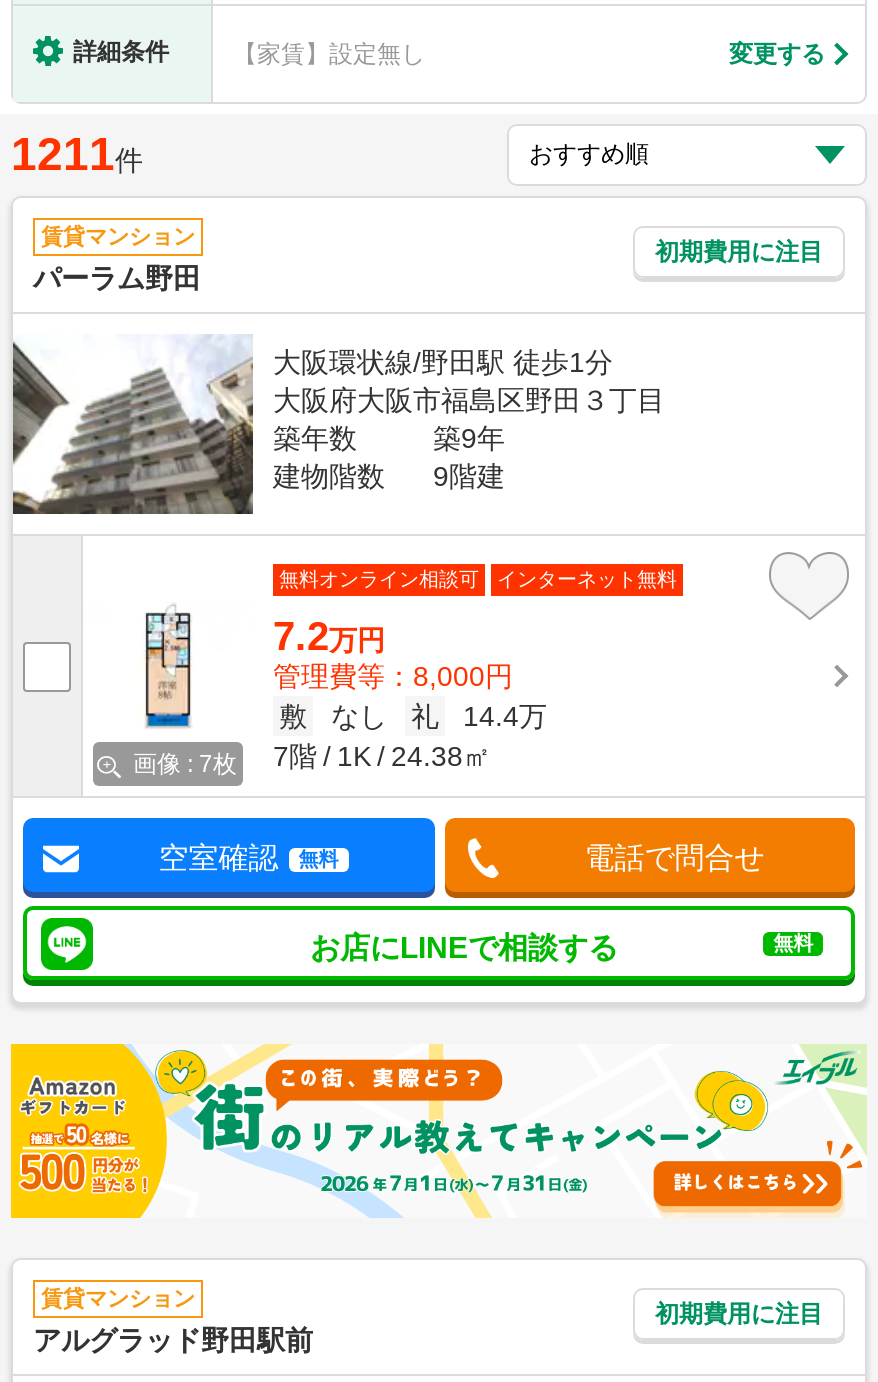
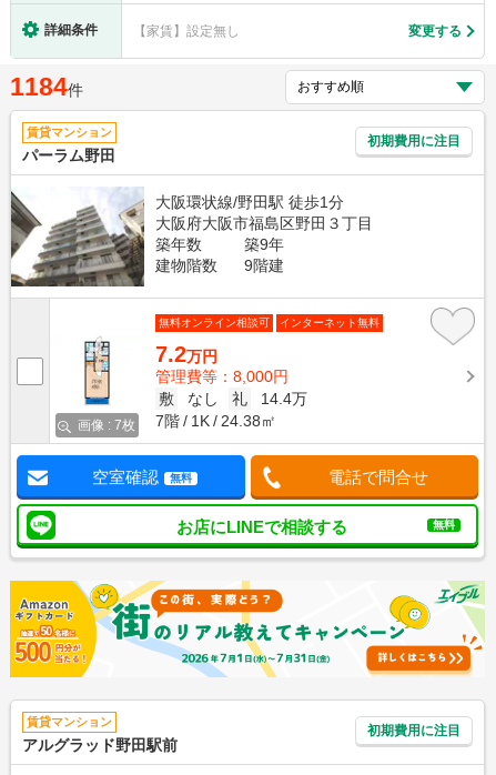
[11,128,143,180] 1211件 -> [10,72,83,101] 1184件

